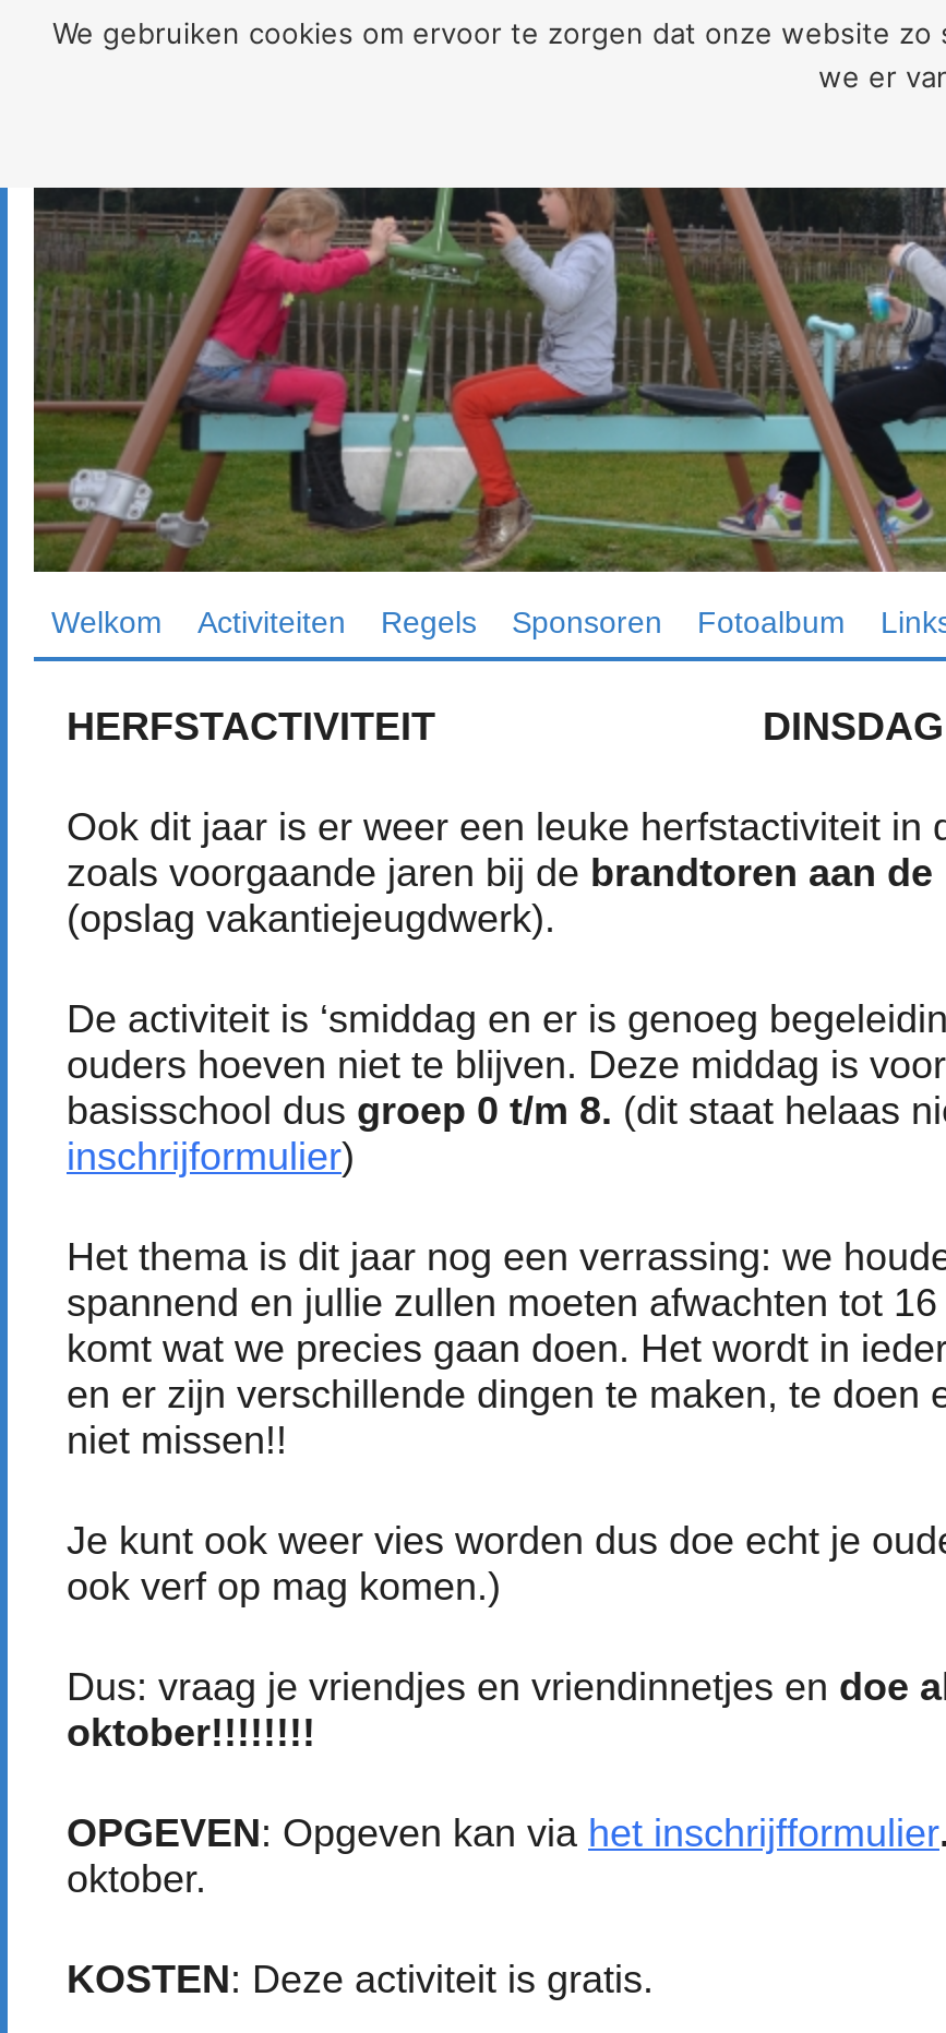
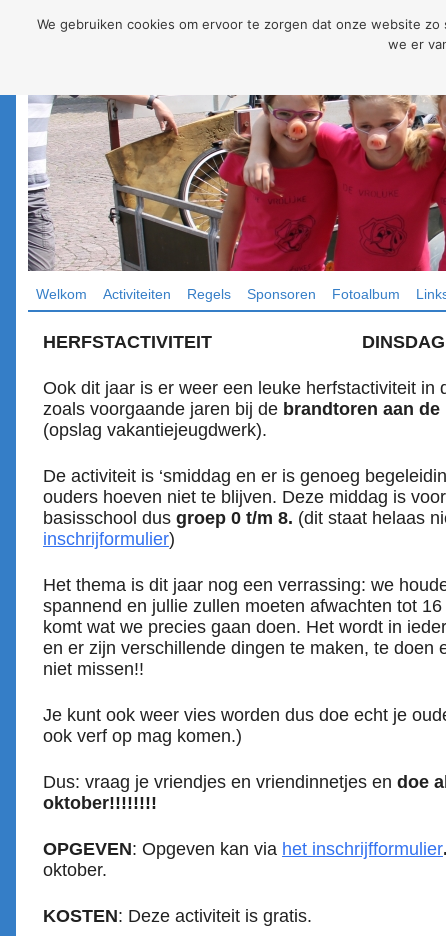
[32,186,939,574] [image] -> [27,94,443,272] [image]

